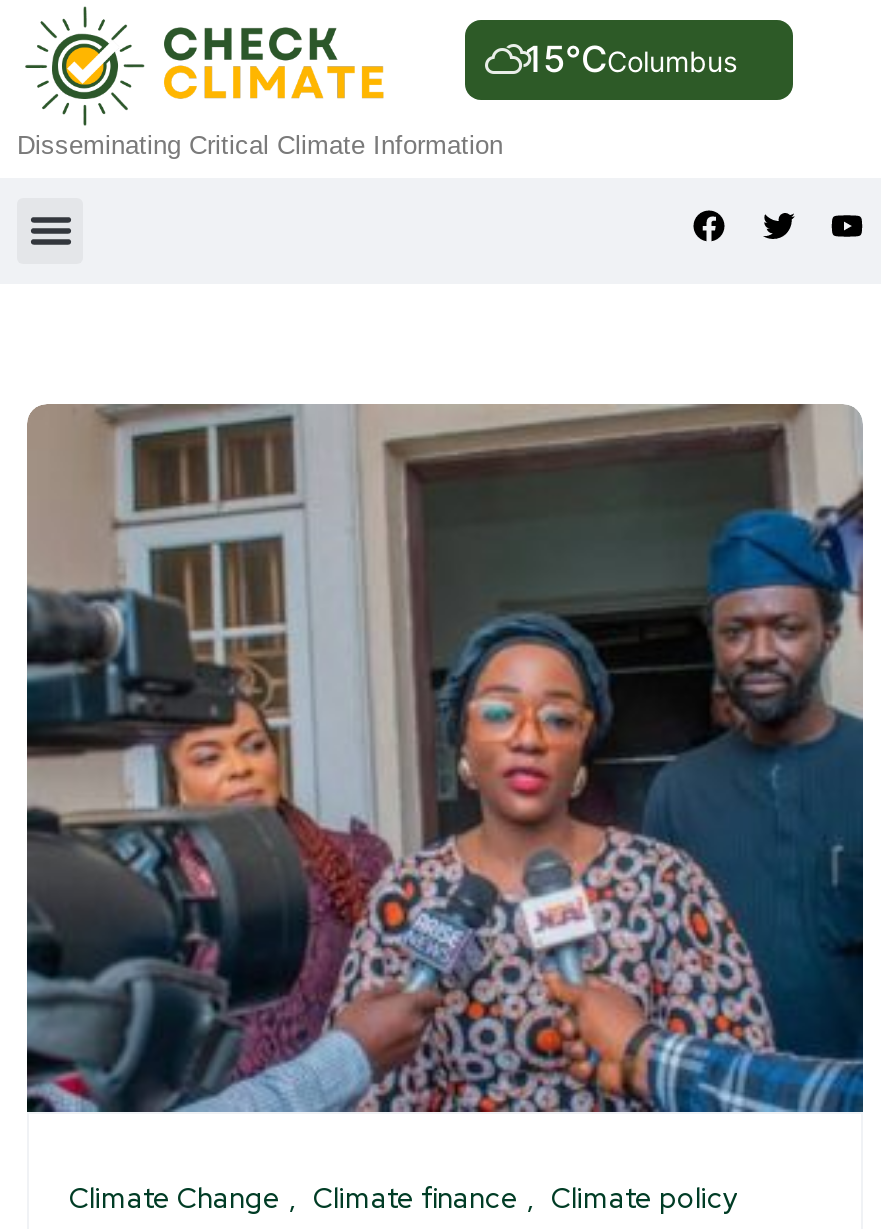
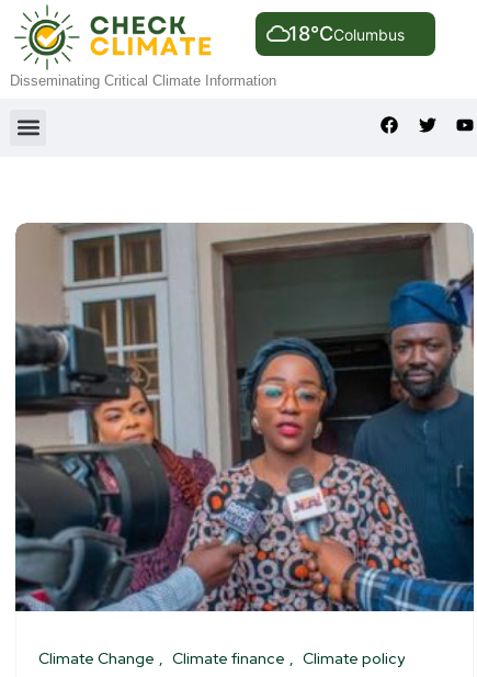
[525,38,737,80] 15°CColumbus -> [288,22,405,45] 18°CColumbus

